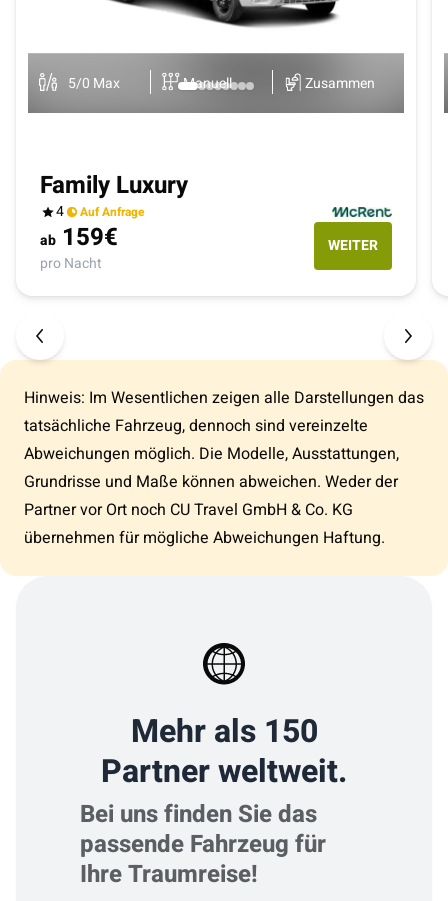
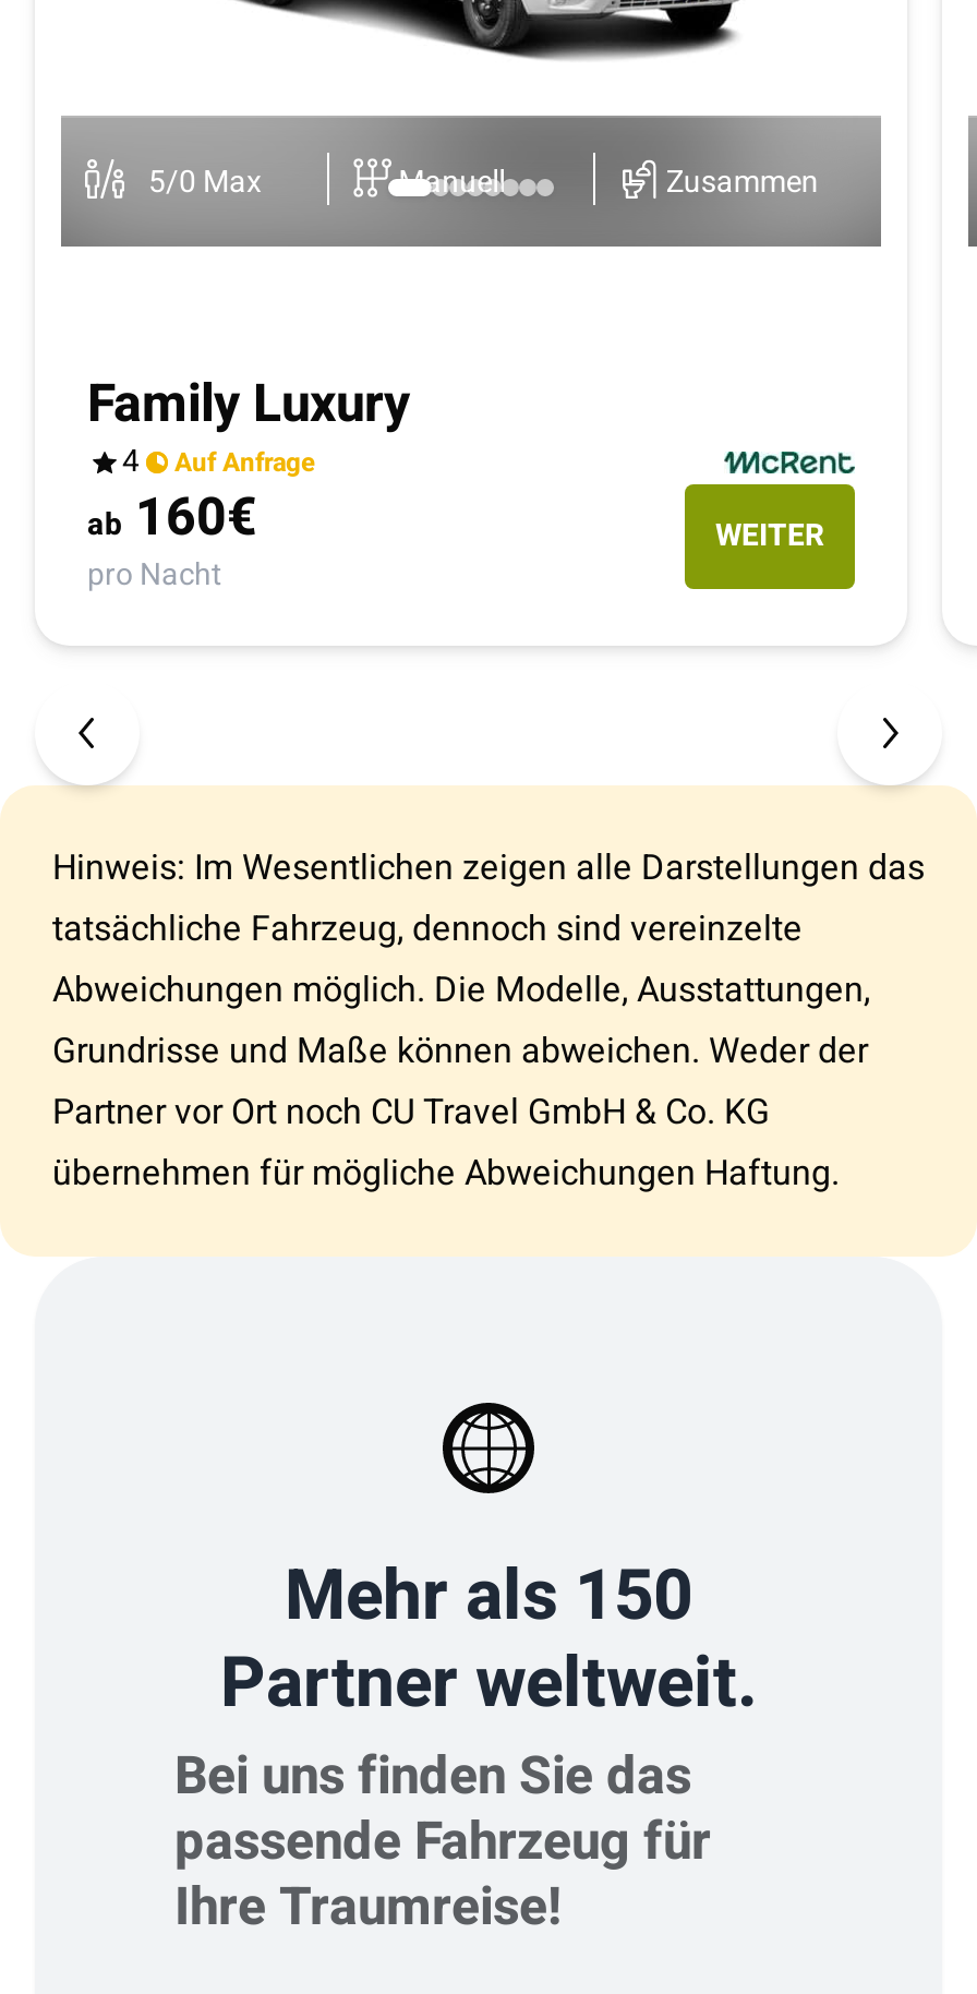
[40,220,118,255] ab 159€ -> [87,480,257,556] ab 160€

